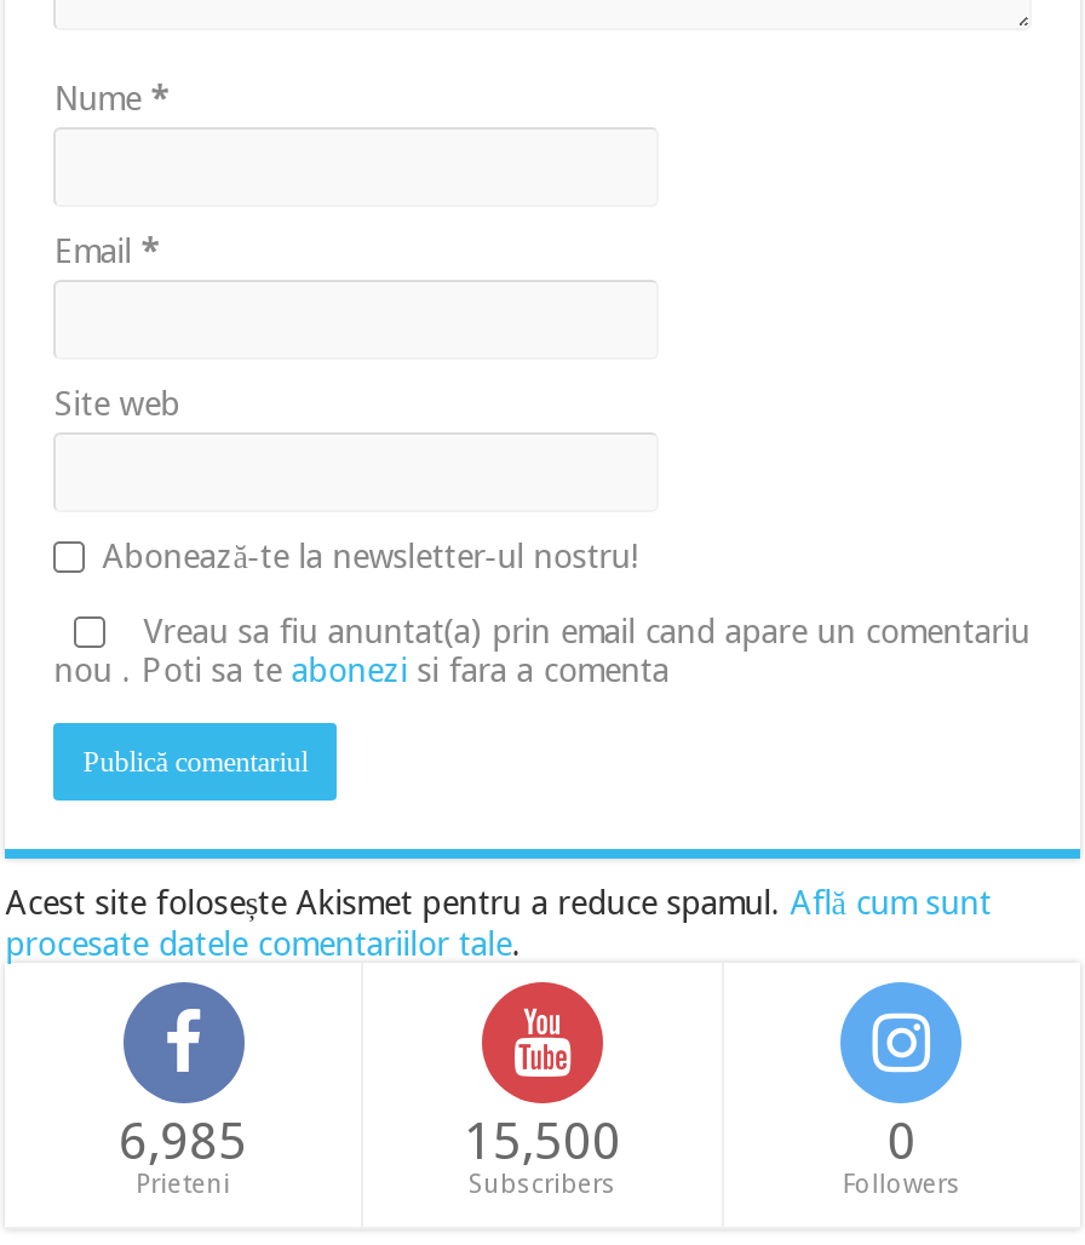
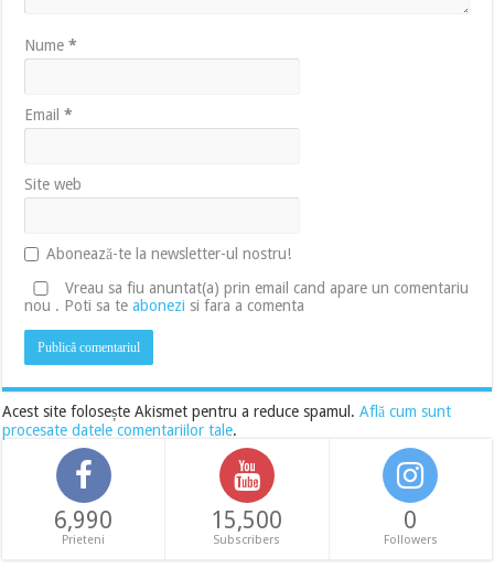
[119,1112,248,1172] 6,985 -> [54,507,113,534] 6,990

